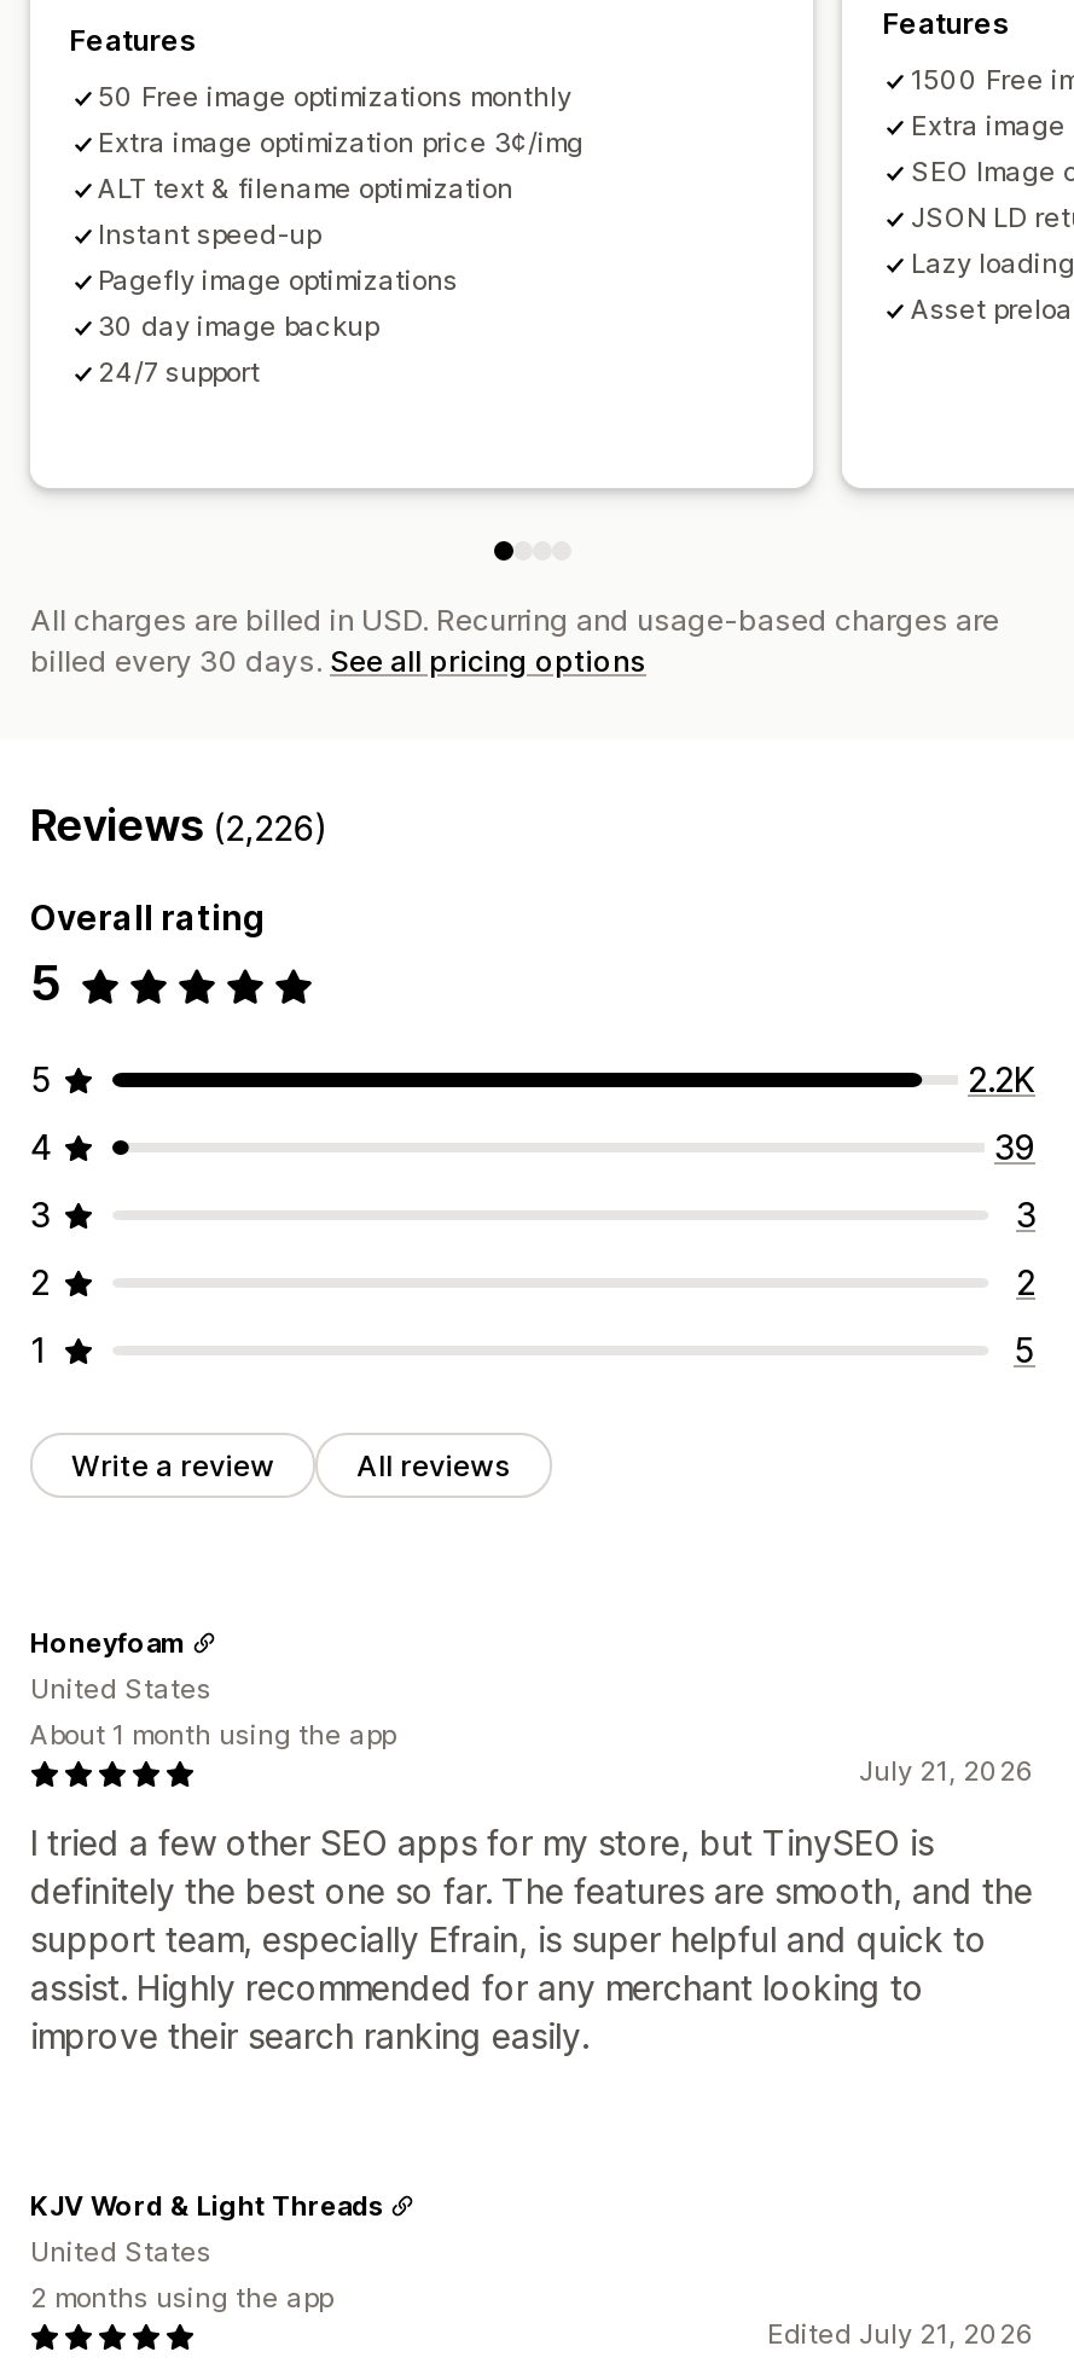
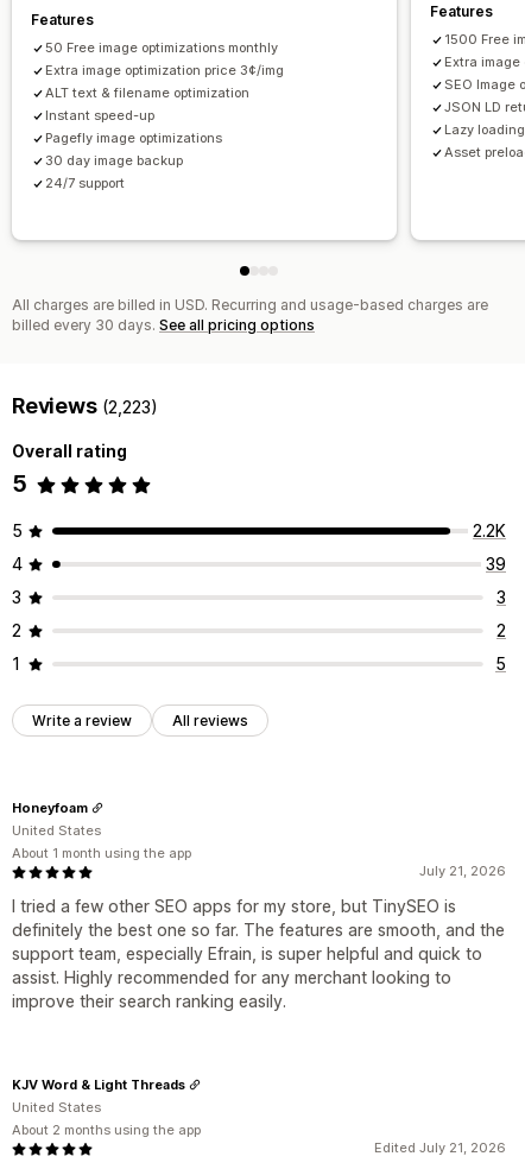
[30,801,329,852] Reviews (2,226) -> [12,394,157,419] Reviews (2,223)
[30,2282,332,2316] 2 months using the app -> [12,1122,201,1139] About 2 months using the app

